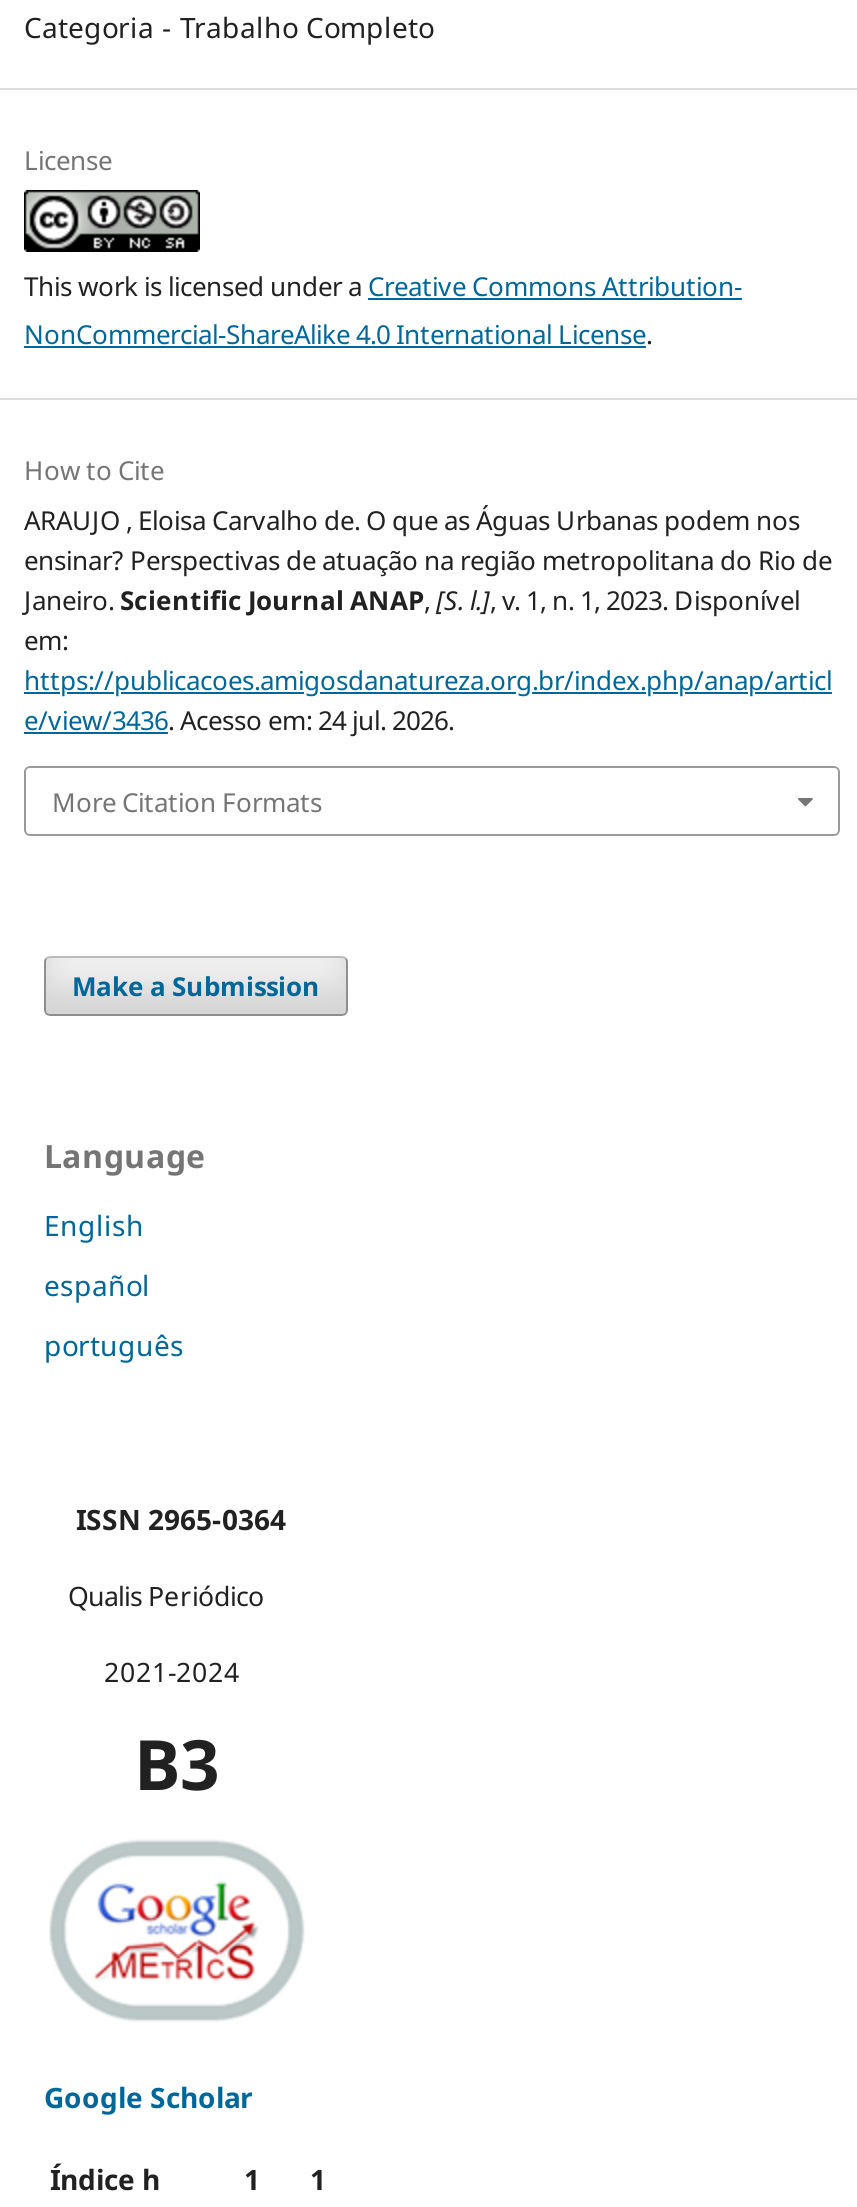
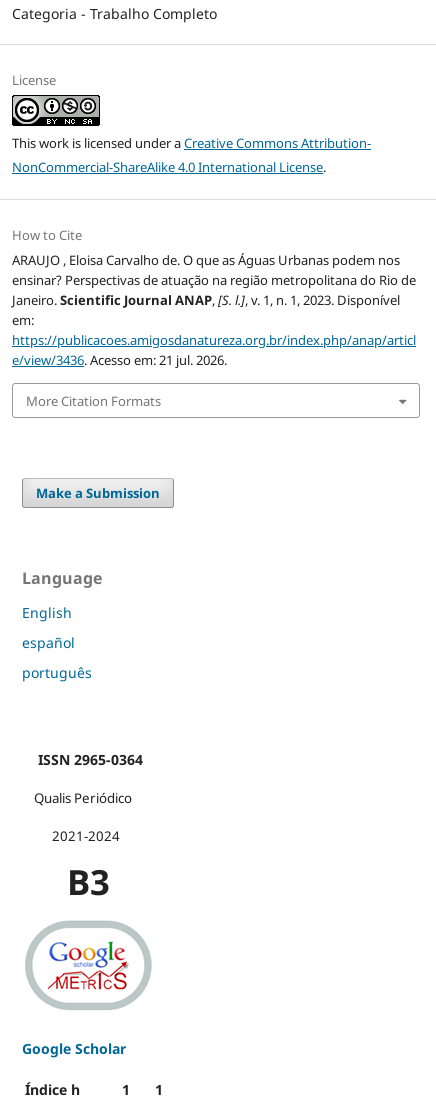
[24,703,454,739] e/view/3436. Acesso em: 24 jul. 2026. -> [12,351,227,369] e/view/3436. Acesso em: 21 jul. 2026.

